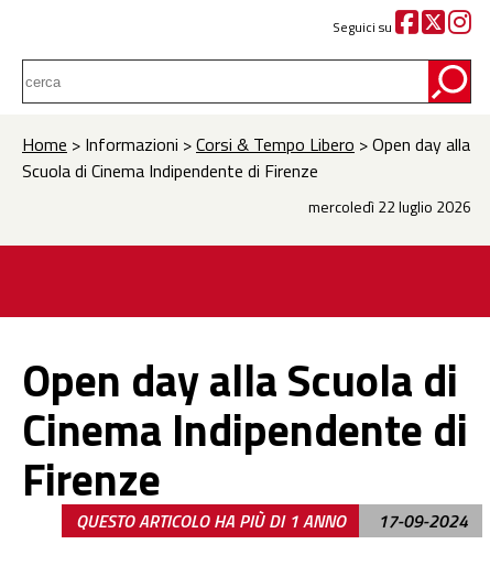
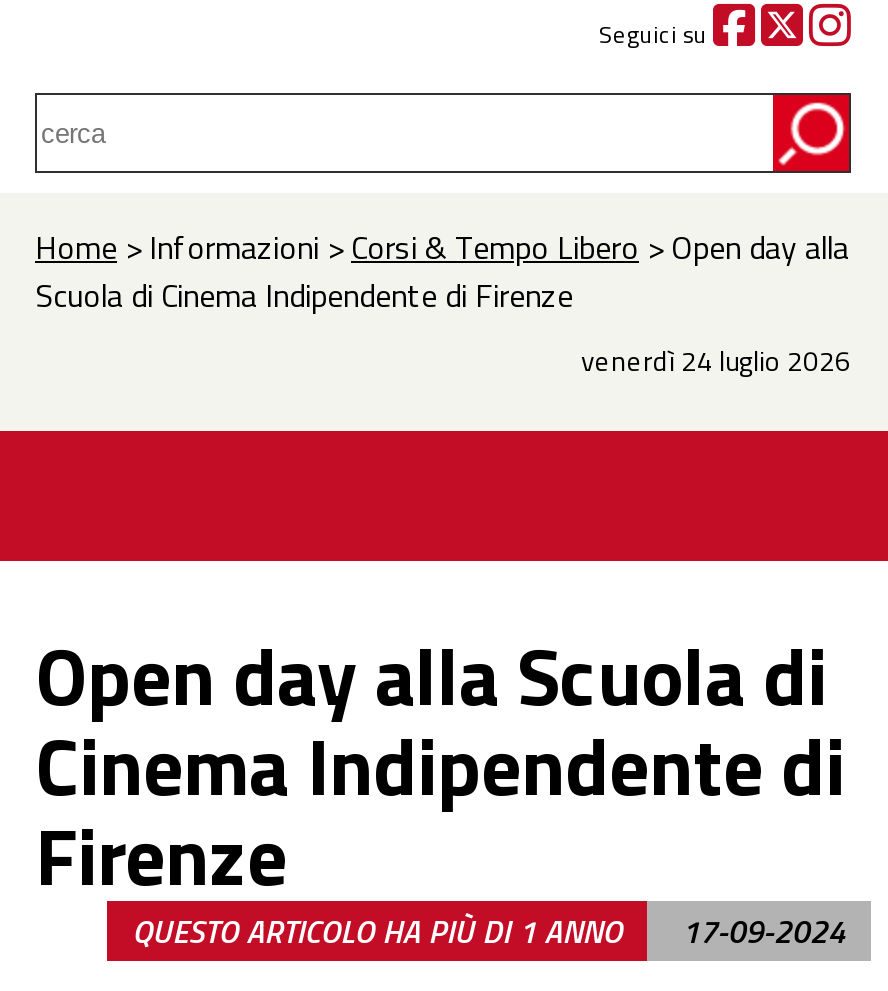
[308,195,471,218] mercoledì 22 luglio 2026 -> [581,339,851,381] venerdì 24 luglio 2026

